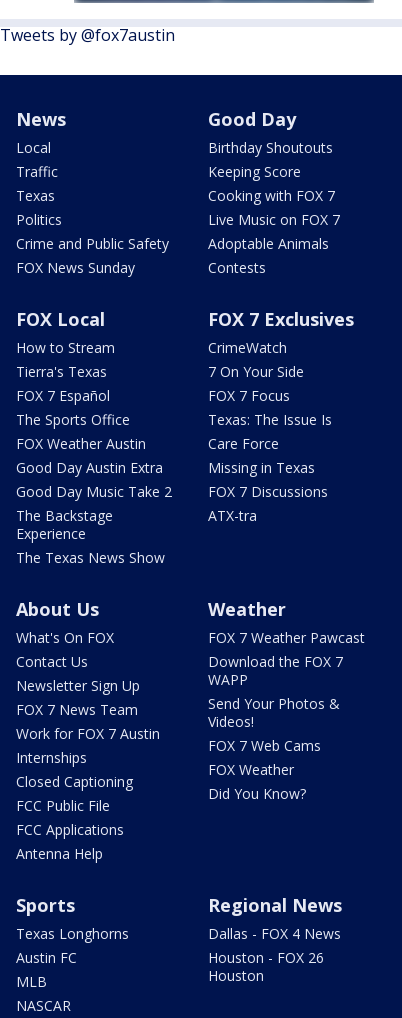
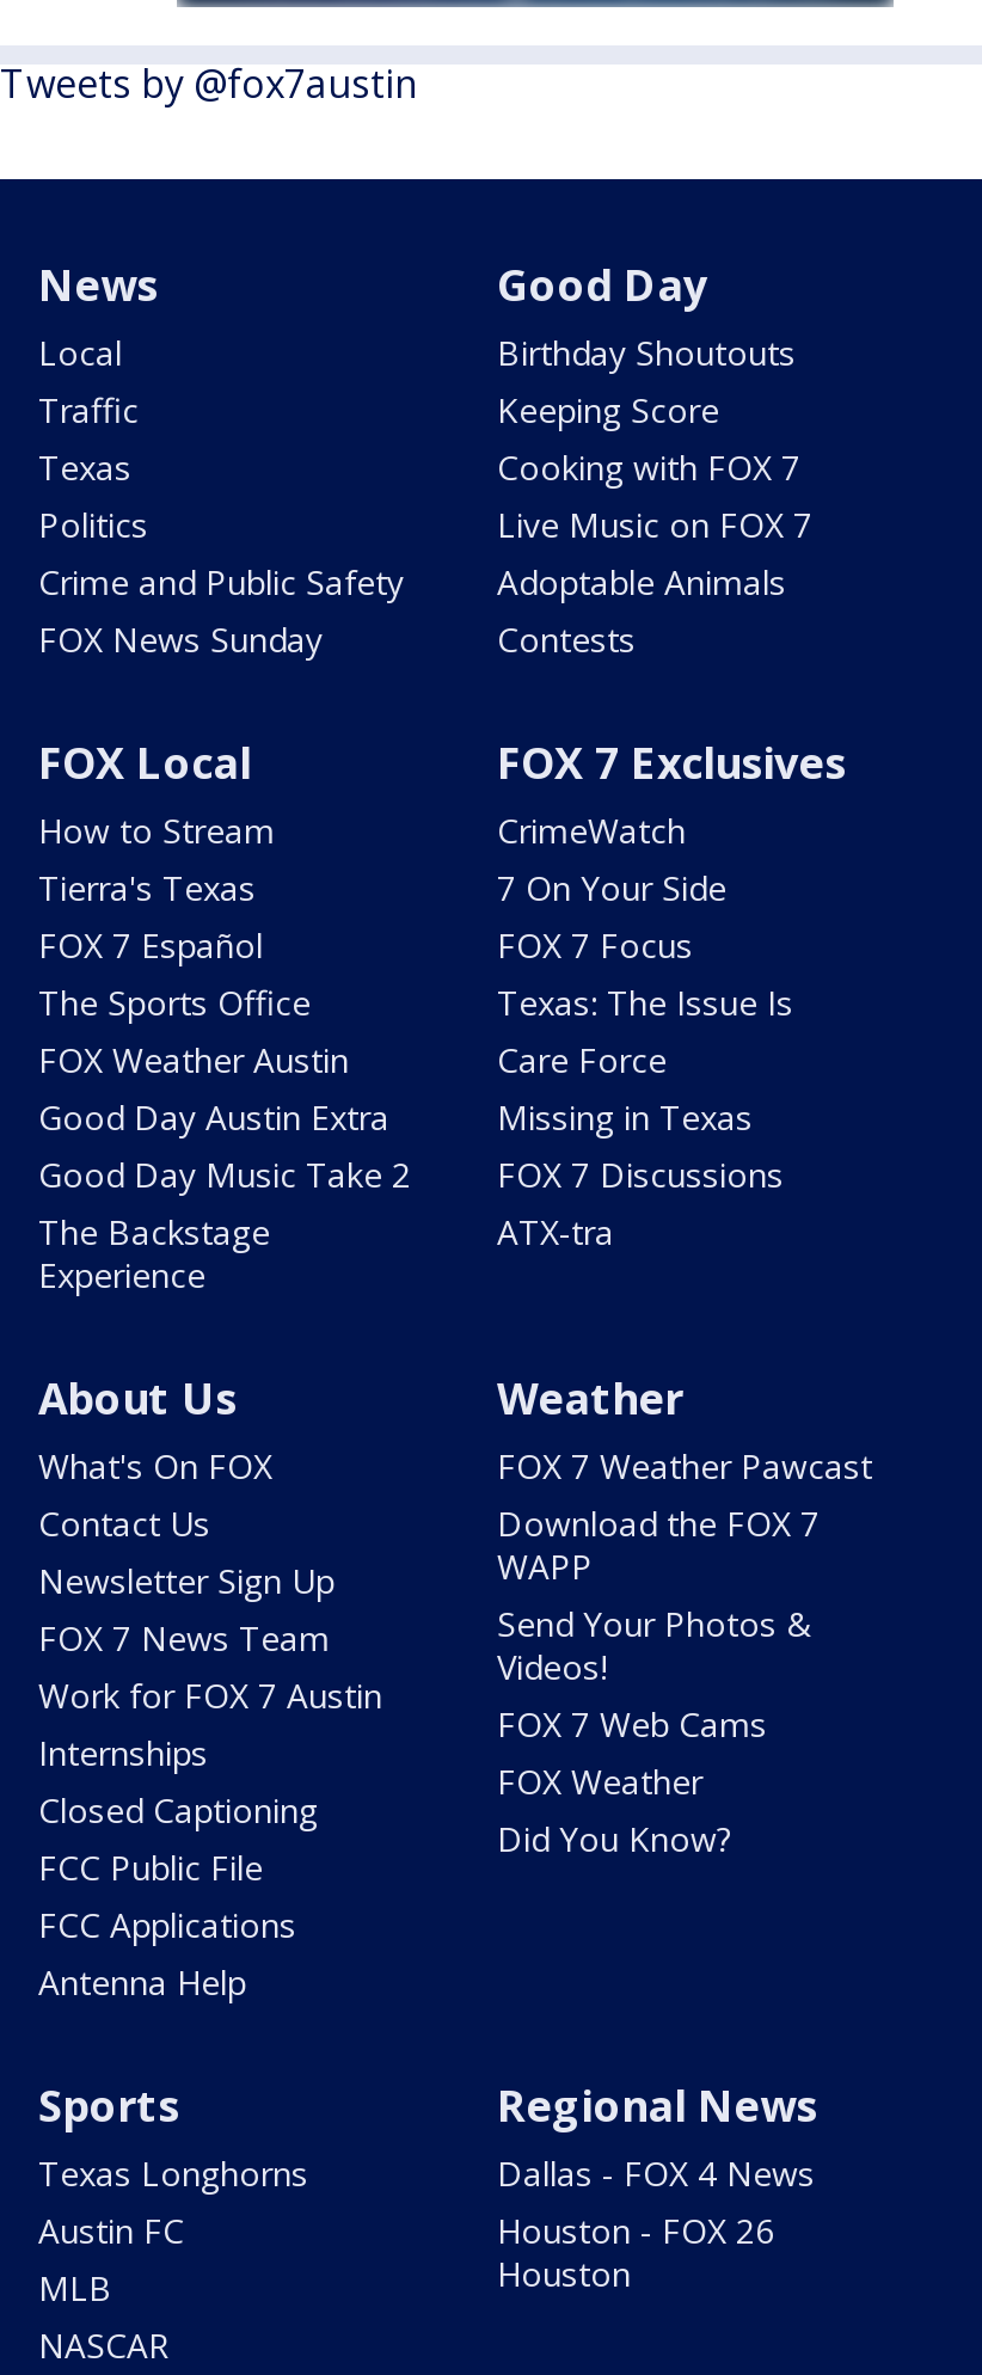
[16,548,165,567] The Texas News Show -> none

